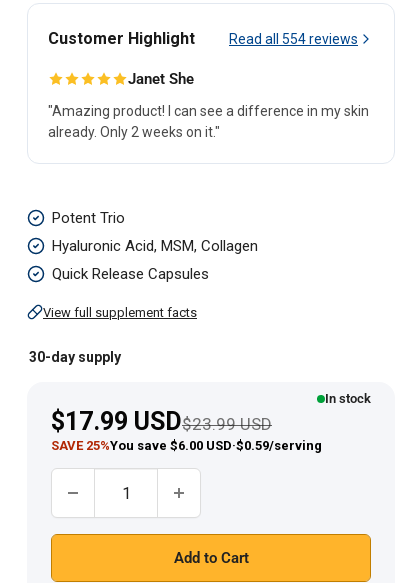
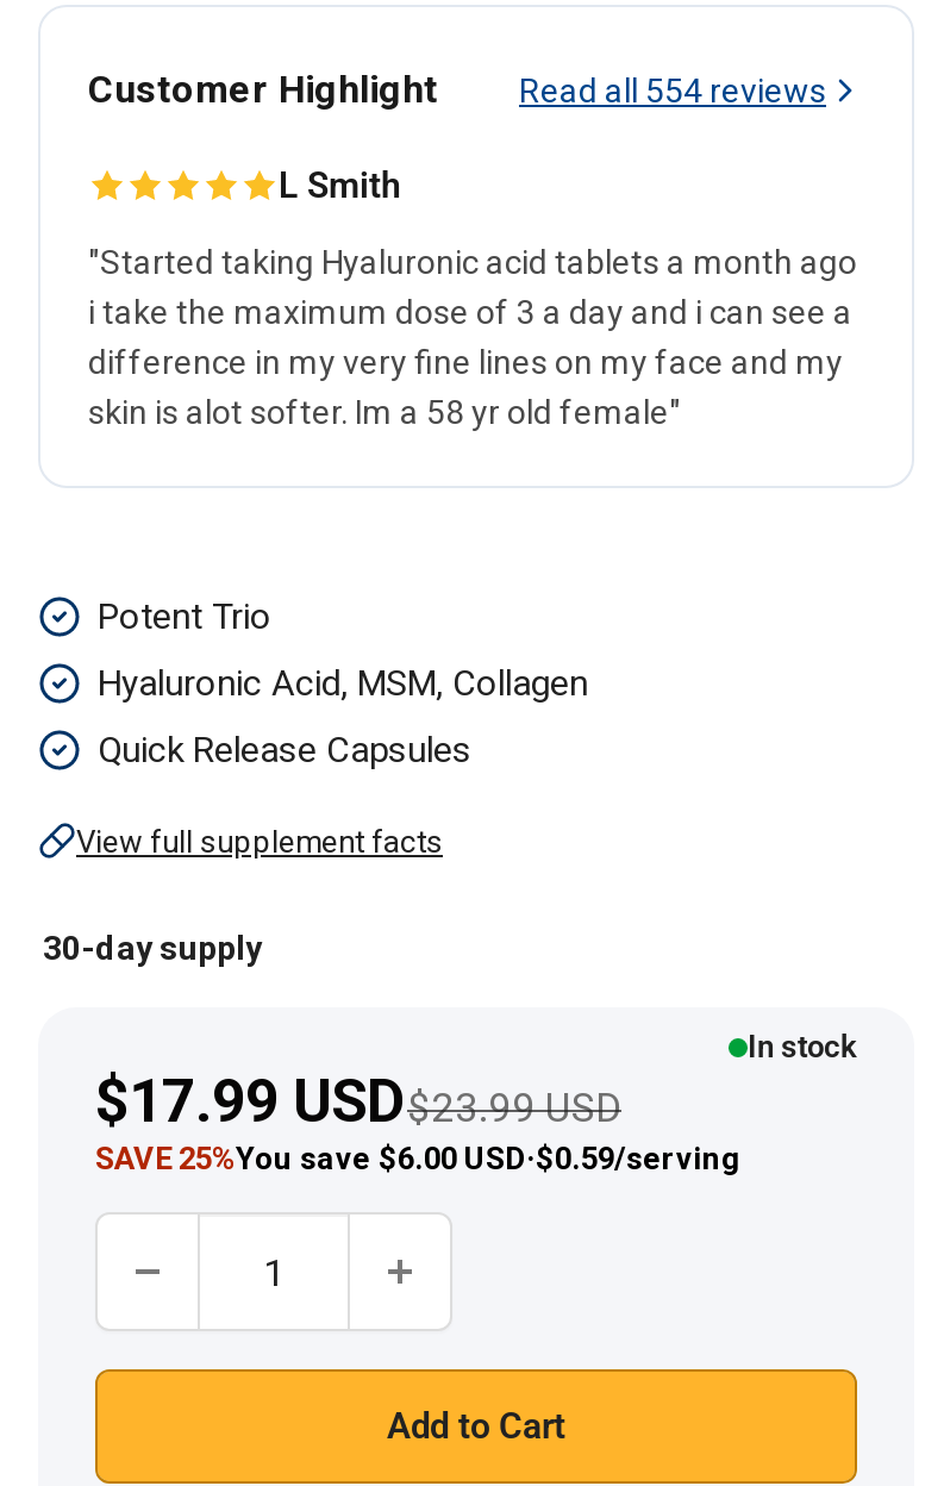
[128,70,194,88] Janet She -> [279,164,400,207] L Smith
[48,103,369,140] "Amazing product! I can see a difference in my skin | already. Only 2 weeks on it." -> [88,243,857,431] "Started taking Hyaluronic acid tablets a month ago | i take the maximum dose of 3 a day and i can see a | difference in my very fine lines on my face and my | skin is alot softer. Im a 58 yr old female"

